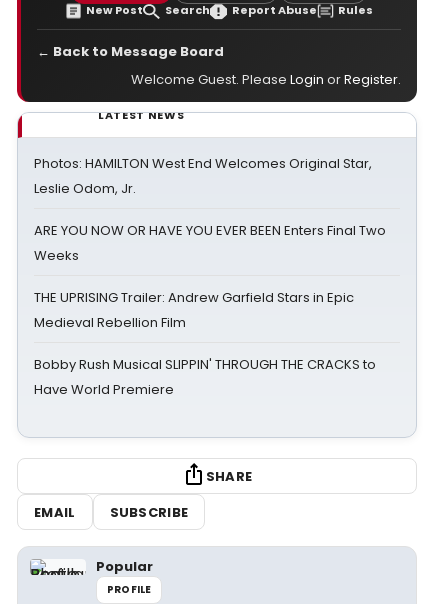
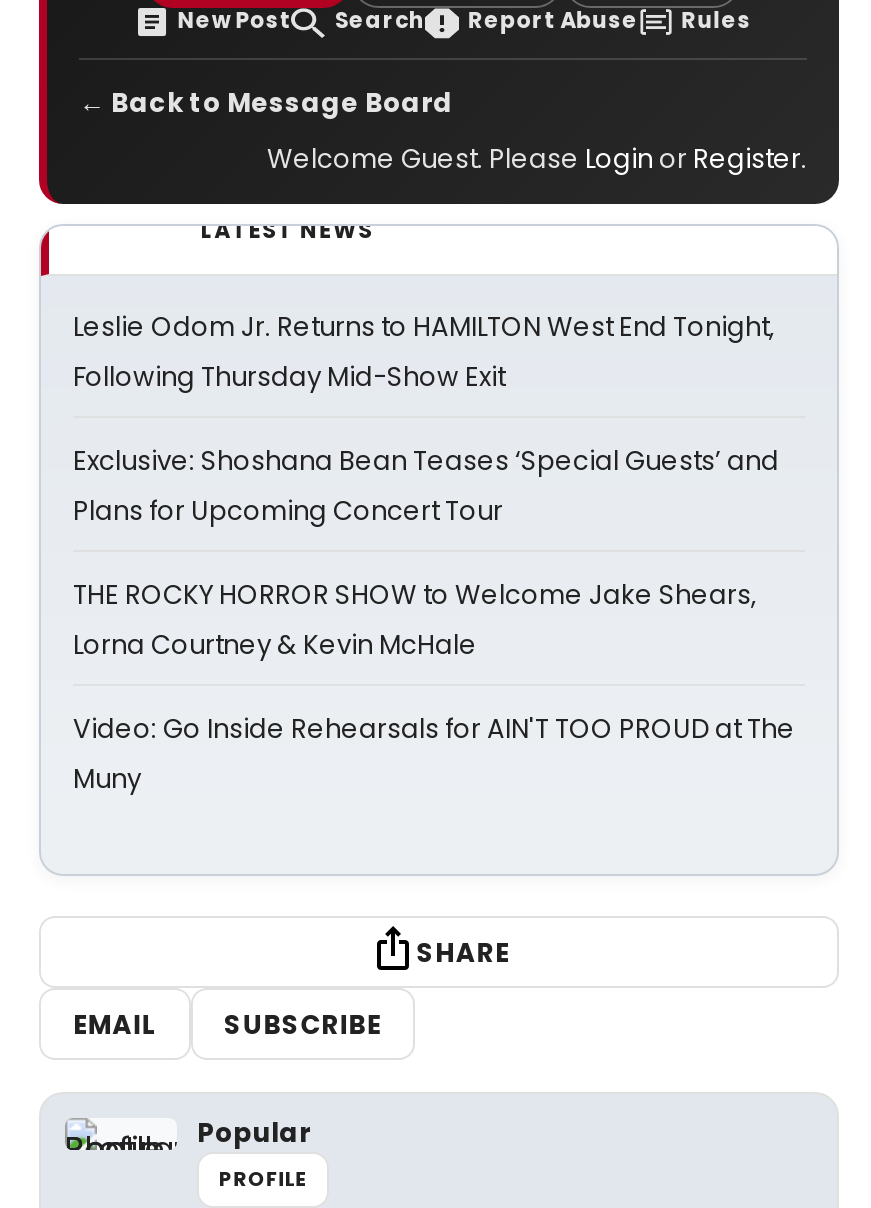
[34,154,372,198] Photos: HAMILTON West End Welcomes Original Star, | Leslie Odom, Jr. -> [73,308,775,396] Leslie Odom Jr. Returns to HAMILTON West End Tonight, | Following Thursday Mid-Show Exit
[34,221,386,265] ARE YOU NOW OR HAVE YOU EVER BEEN Enters Final Two | Weeks -> [73,442,779,530] Exclusive: Shoshana Bean Teases ‘Special Guests’ and | Plans for Upcoming Concert Tour
[34,288,354,332] THE UPRISING Trailer: Andrew Garfield Stars in Epic | Medieval Rebellion Film -> [73,576,757,664] THE ROCKY HORROR SHOW to Welcome Jake Shears, | Lorna Courtney & Kevin McHale
[34,355,376,399] Bobby Rush Musical SLIPPIN' THROUGH THE CRACKS to | Have World Premiere -> [73,710,795,798] Video: Go Inside Rehearsals for AIN'T TOO PROUD at The | Muny

